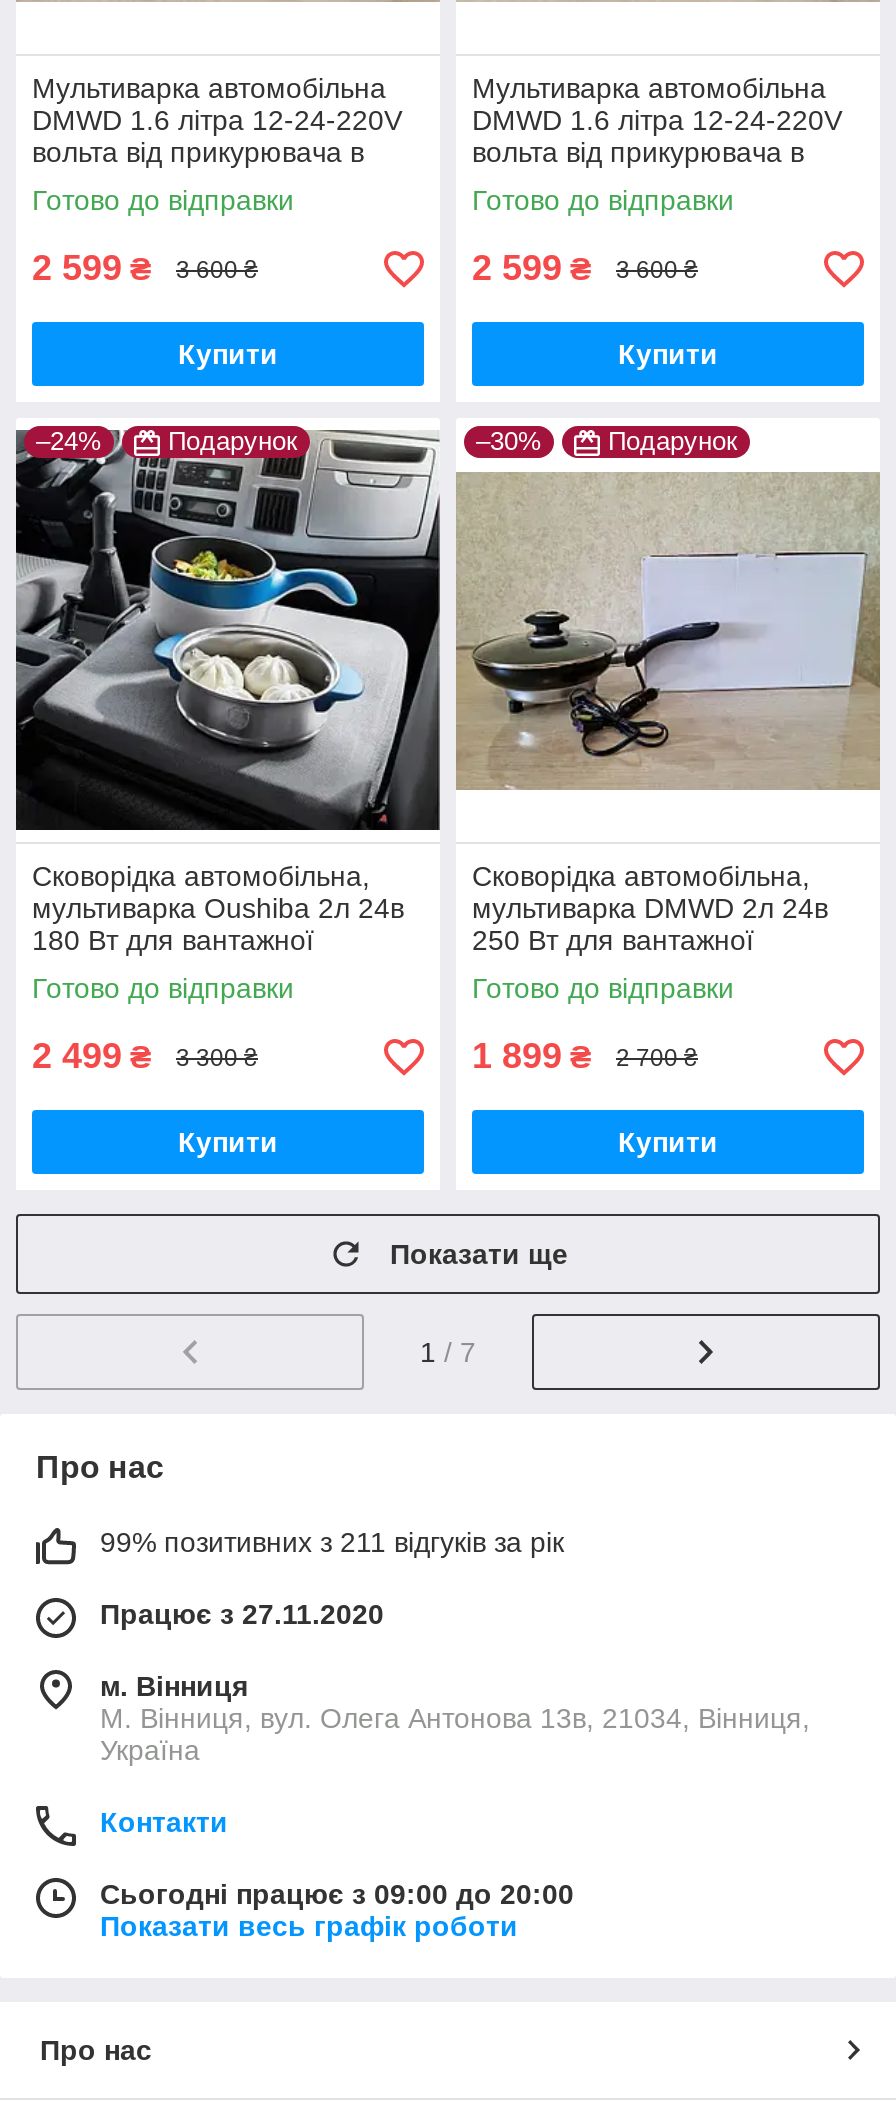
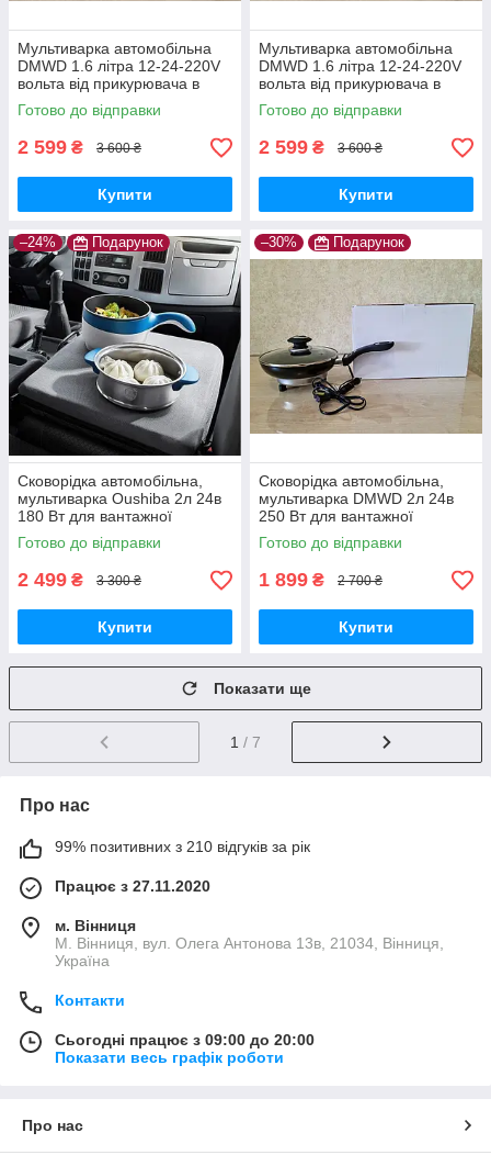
[100,1526,564,1558] 99% позитивних з 211 відгуків за рік -> [55,838,310,855] 99% позитивних з 210 відгуків за рік

